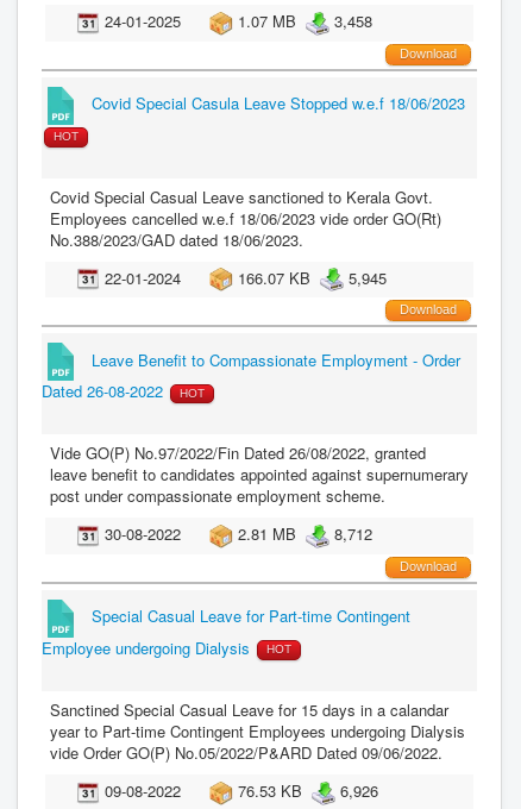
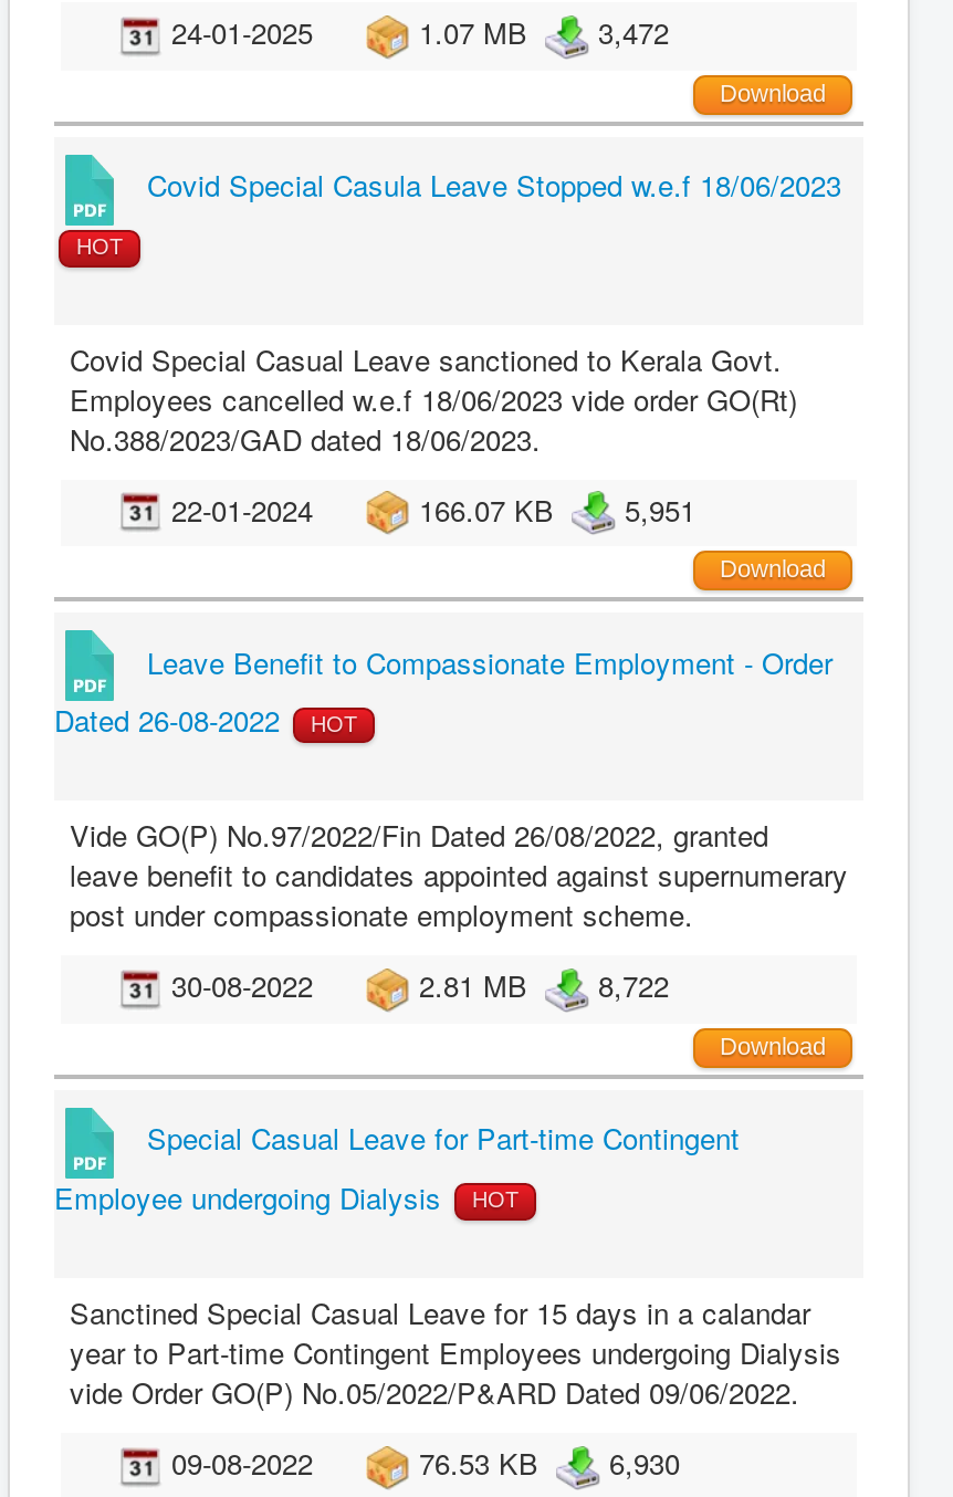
[233,10,372,32] 1.07 MB 3,458 -> [410,12,669,54] 1.07 MB 3,472
[233,266,387,289] 166.07 KB 5,945 -> [410,488,695,530] 166.07 KB 5,951
[233,523,372,545] 2.81 MB 8,712 -> [410,965,669,1007] 2.81 MB 8,722
[233,779,378,802] 76.53 KB 6,926 -> [410,1442,680,1484] 76.53 KB 6,930

